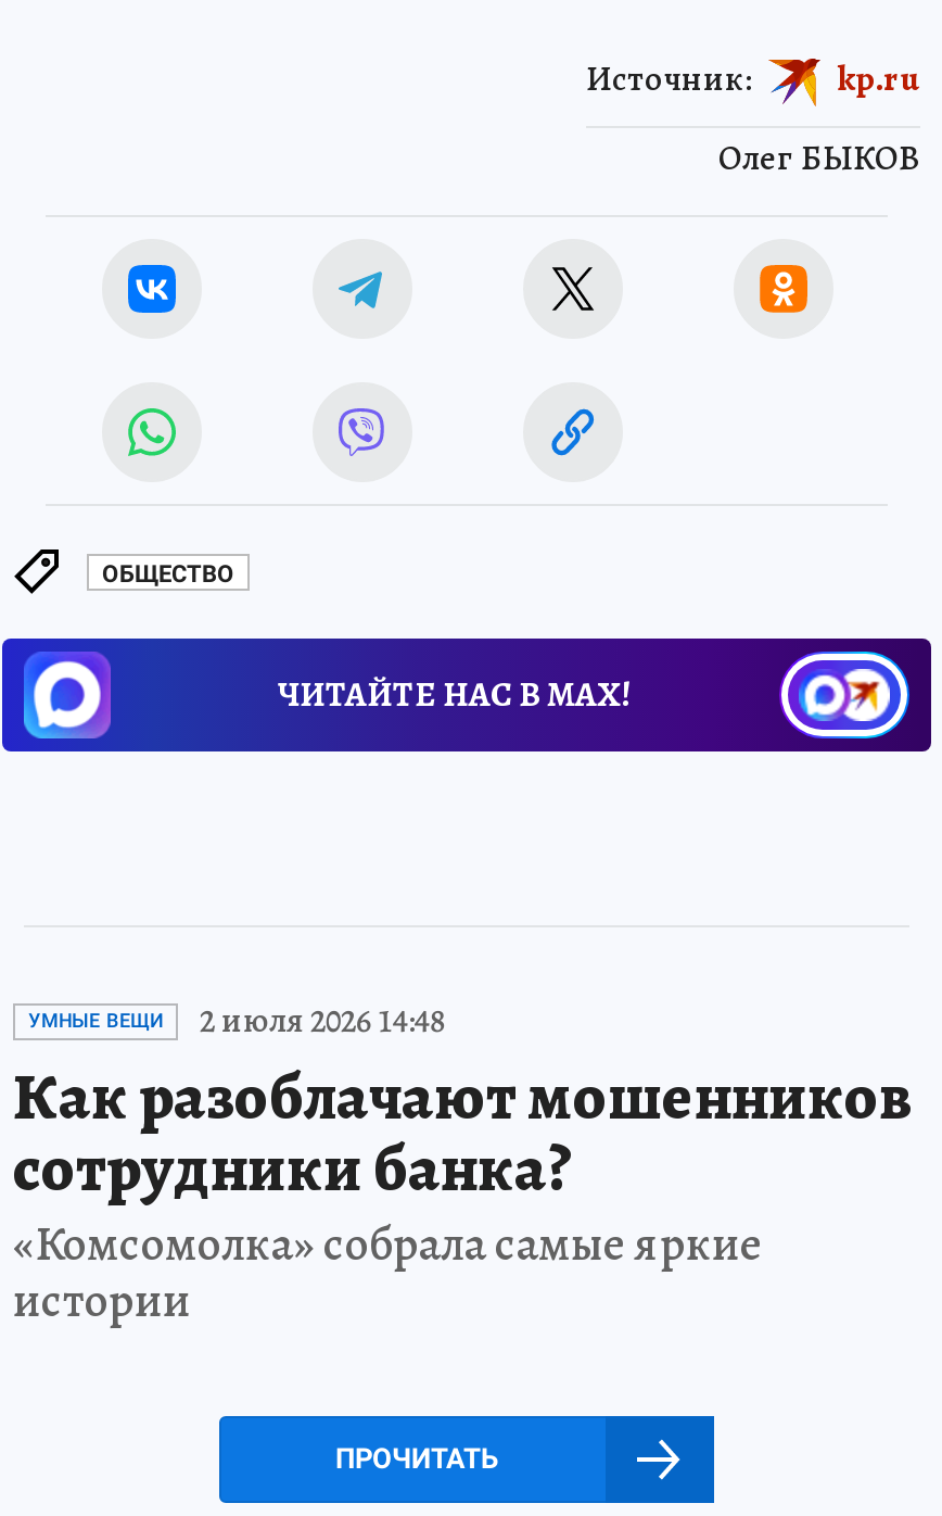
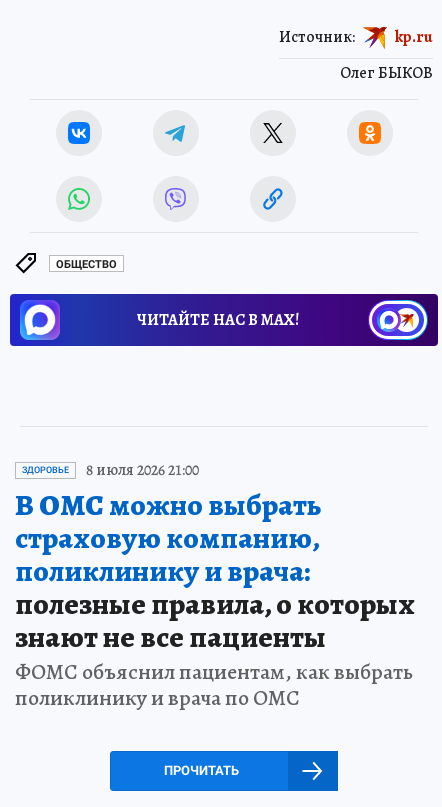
[13,997,914,1334] УМНЫЕ ВЕЩИ | 2 июля 2026 14:48 | Как разоблачают мошенников | сотрудники банка? | «Комсомолка» собрала самые яркие | истории -> [15,459,415,713] ЗДОРОВЬЕ | 8 июля 2026 21:00 | В ОМС можно выбрать | страховую компанию, | поликлинику и врача: | полезные правила, о которых | знают не все пациенты | ФОМС объяснил пациентам, как выбрать | поликлинику и врача по ОМС

